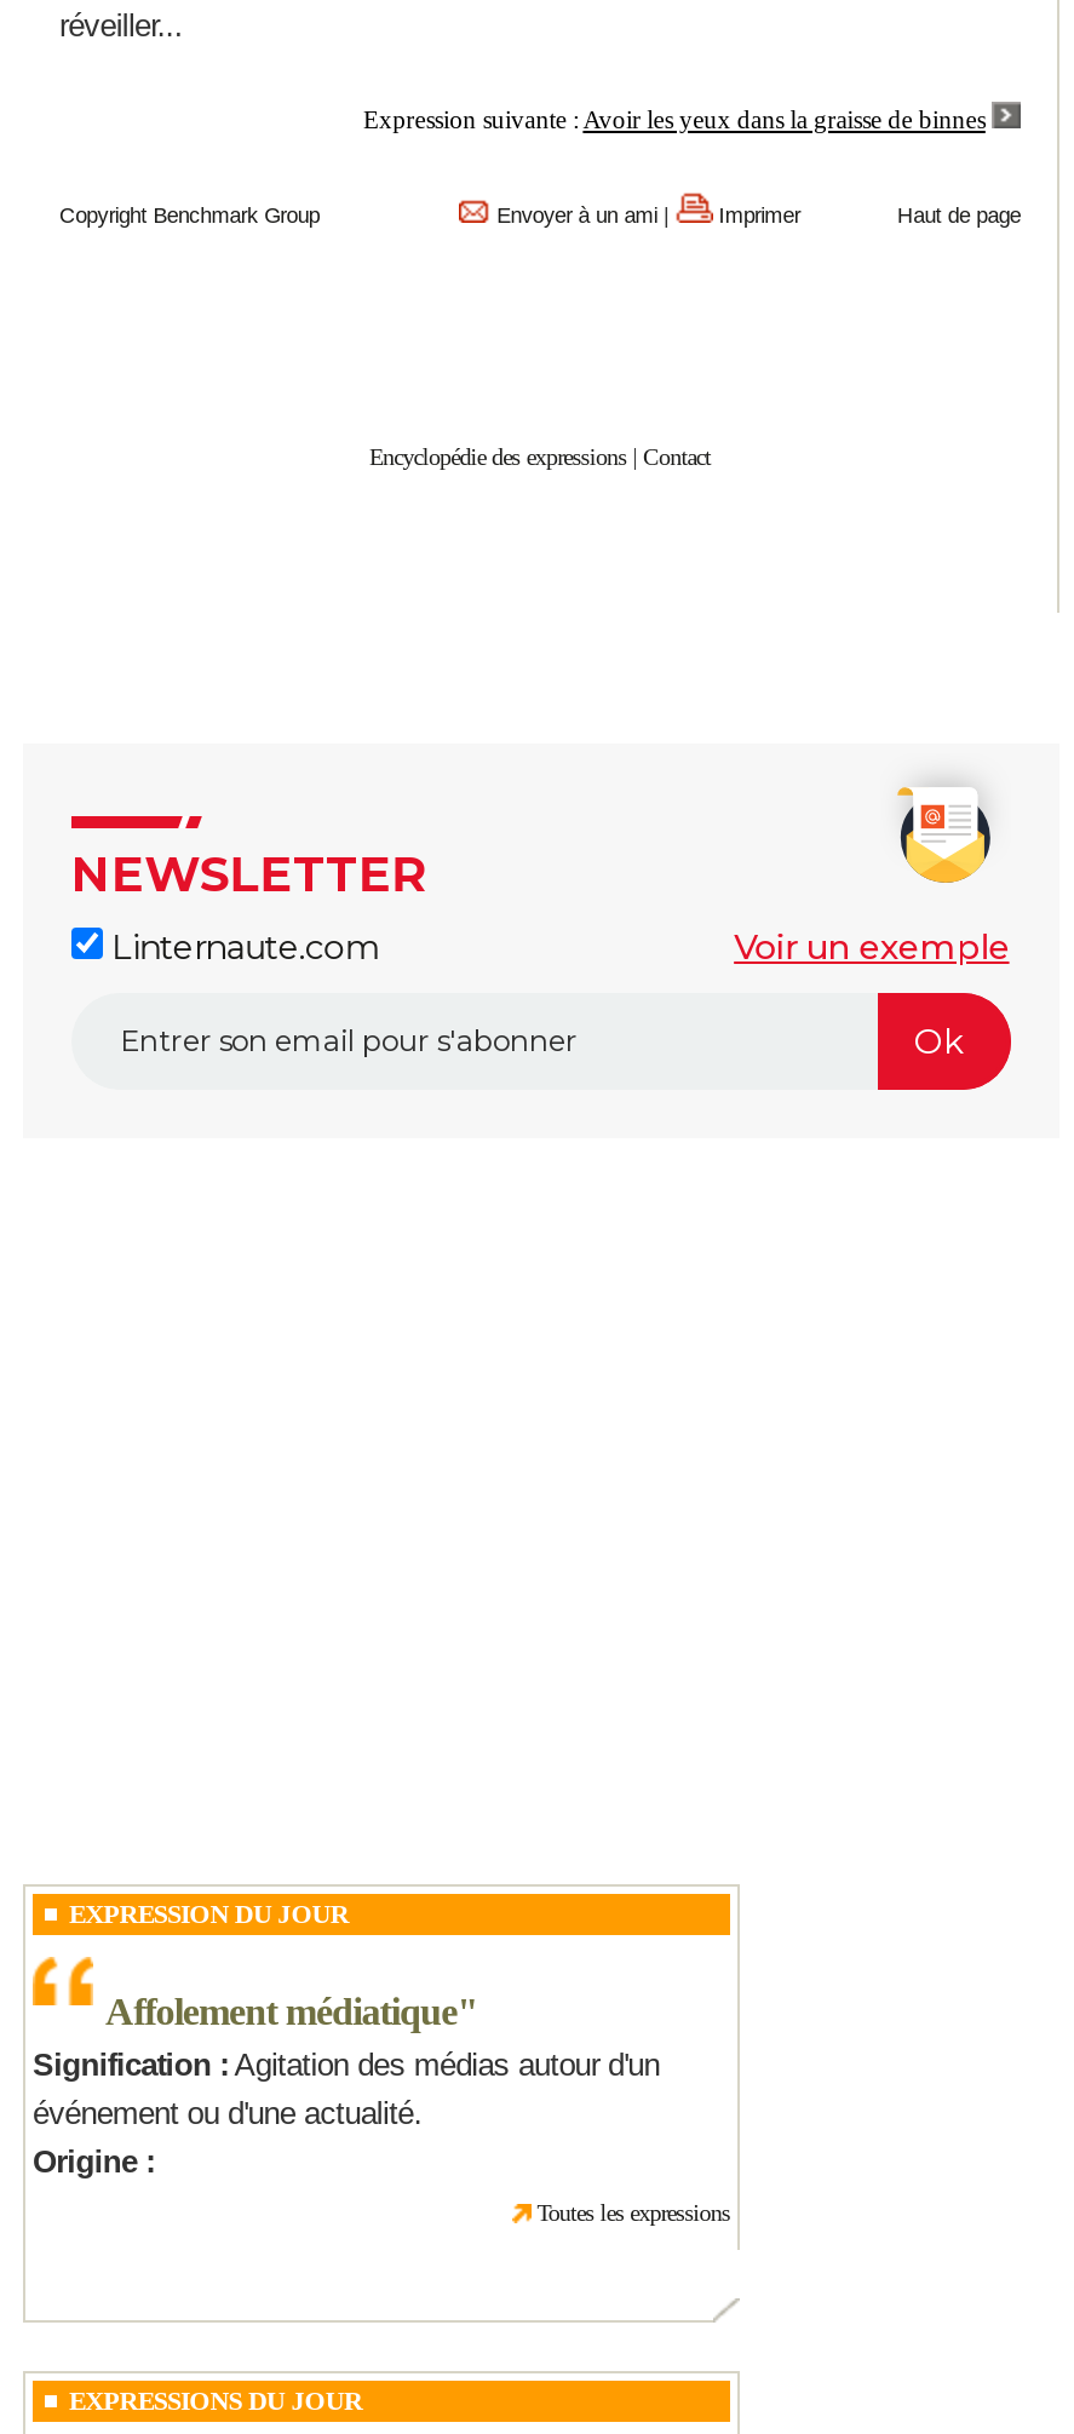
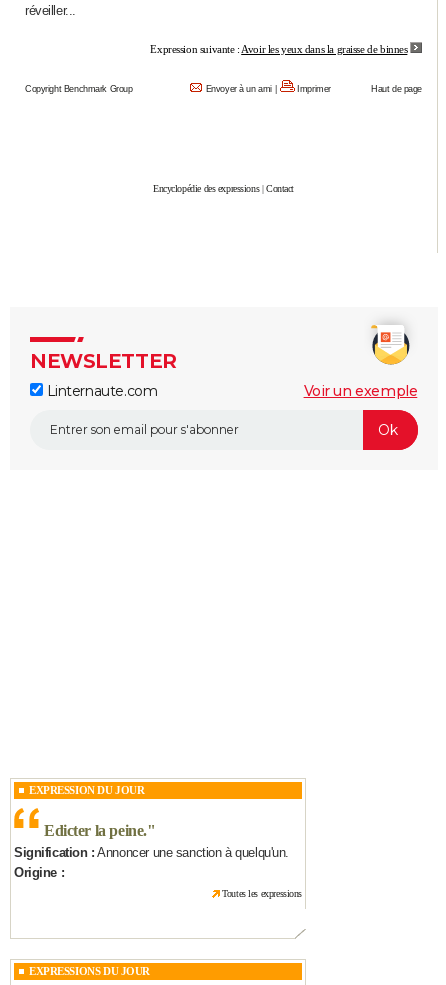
[33,1991,659,2131] Affolement médiatique" | Signification : Agitation des médias autour d'un | événement ou d'une actualité. -> [14,822,289,860] Edicter la peine. " | Signification : Annoncer une sanction à quelqu'un.

